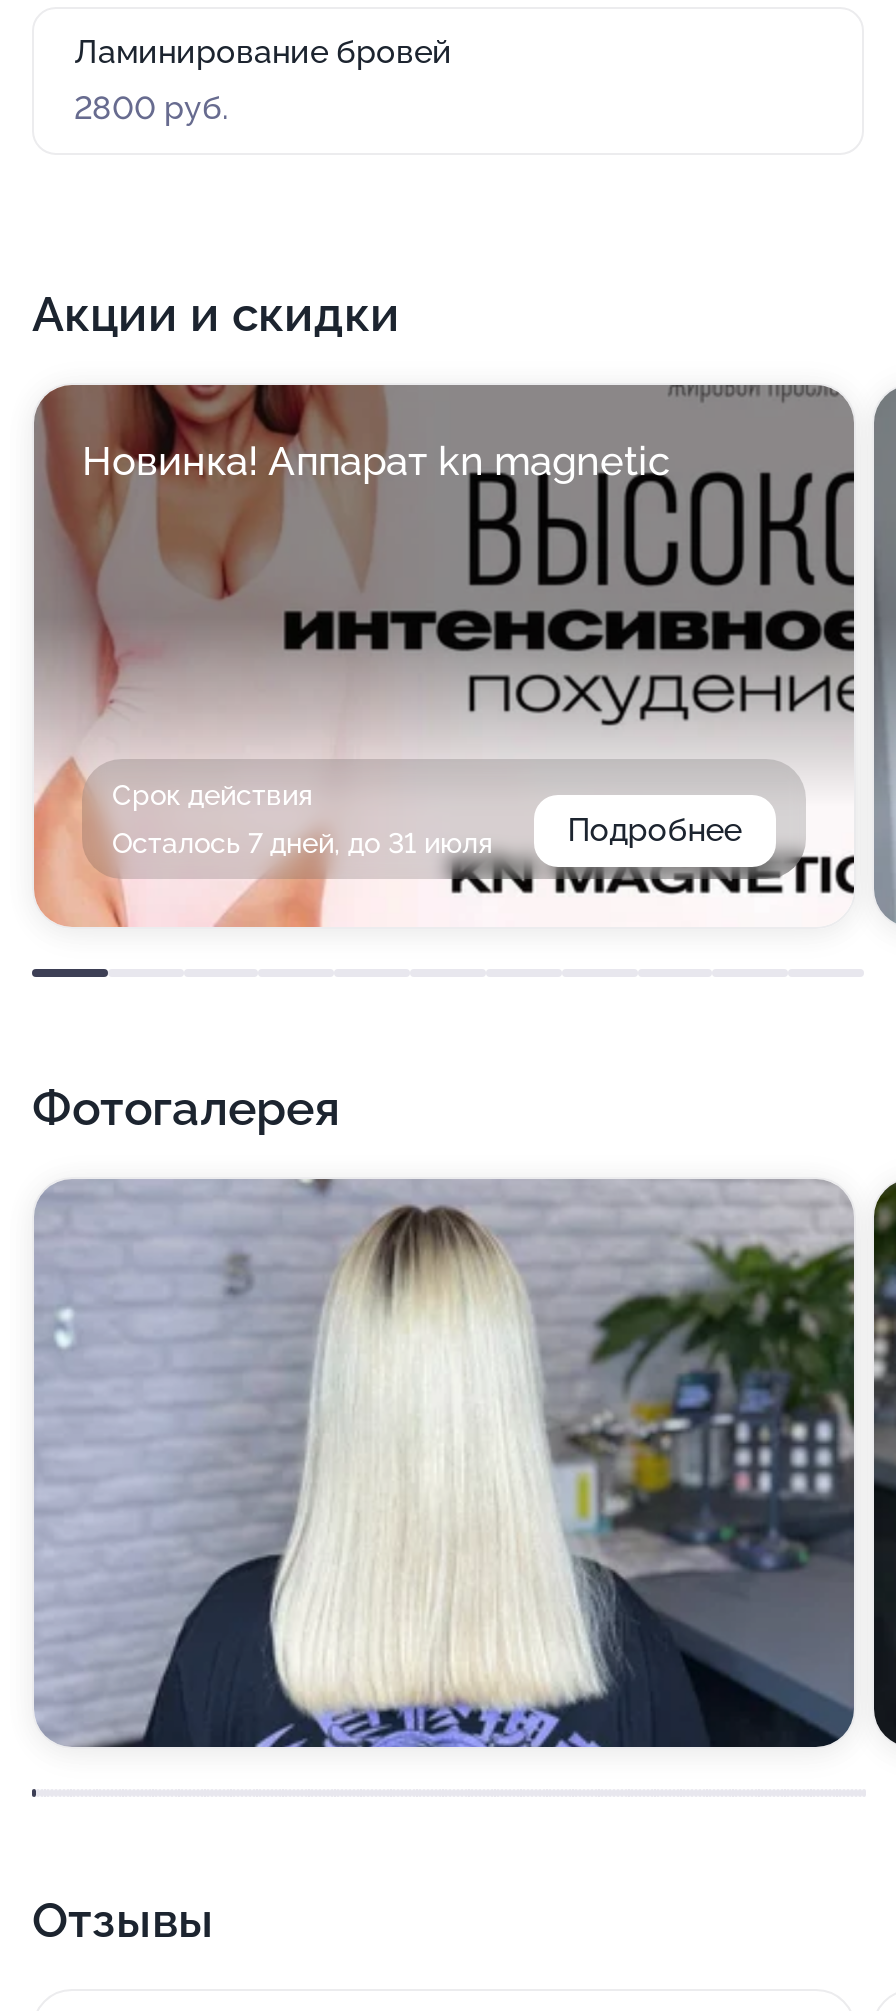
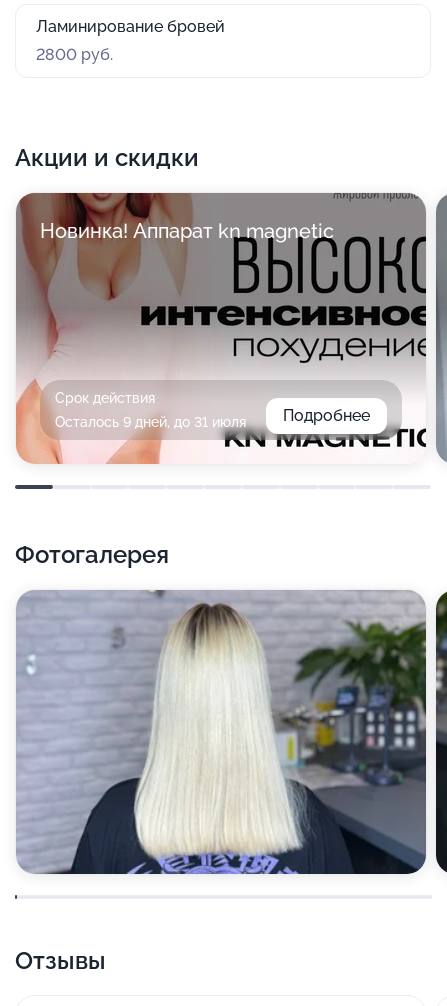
[112,827,492,859] Осталось 7 дней, до 31 июля -> [55,414,246,430] Осталось 9 дней, до 31 июля

